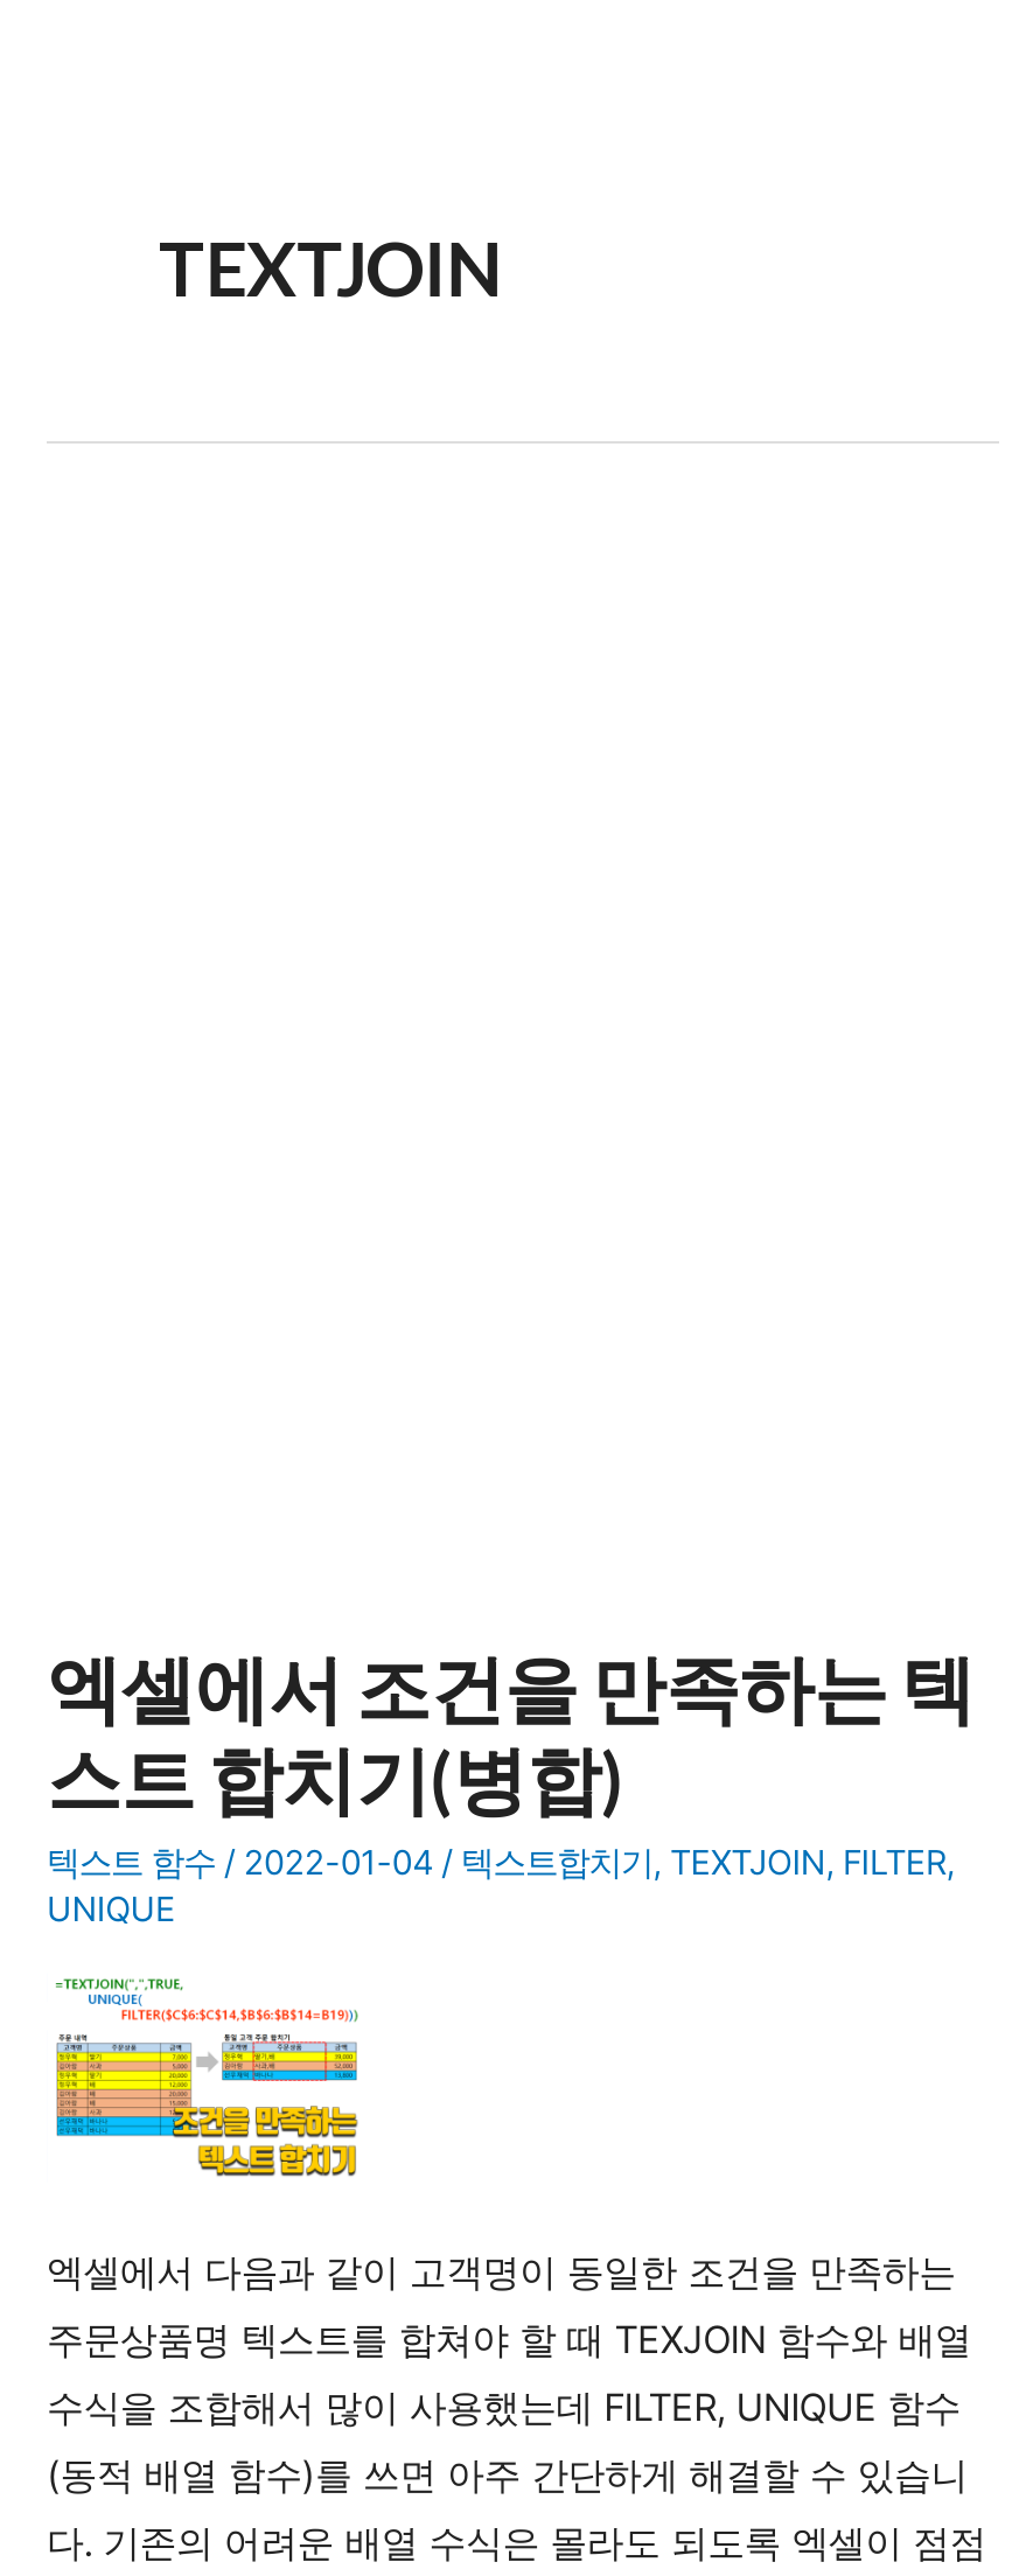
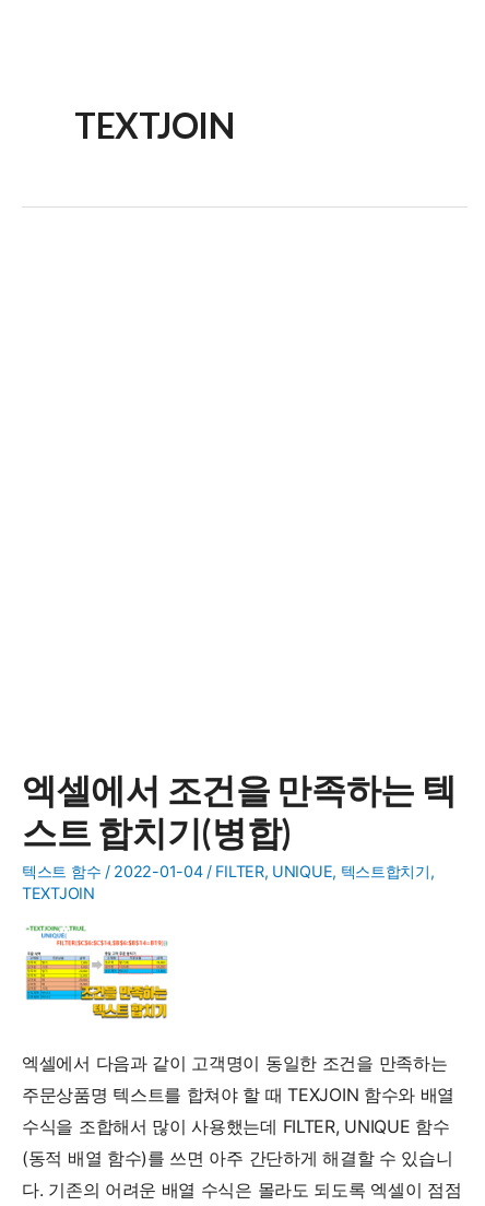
[47,1841,955,1927] 텍스트 함수 / 2022-01-04 / 텍스트합치기, TEXTJOIN, FILTER, | UNIQUE -> [22,861,434,902] 텍스트 함수 / 2022-01-04 / FILTER, UNIQUE, 텍스트합치기, | TEXTJOIN

